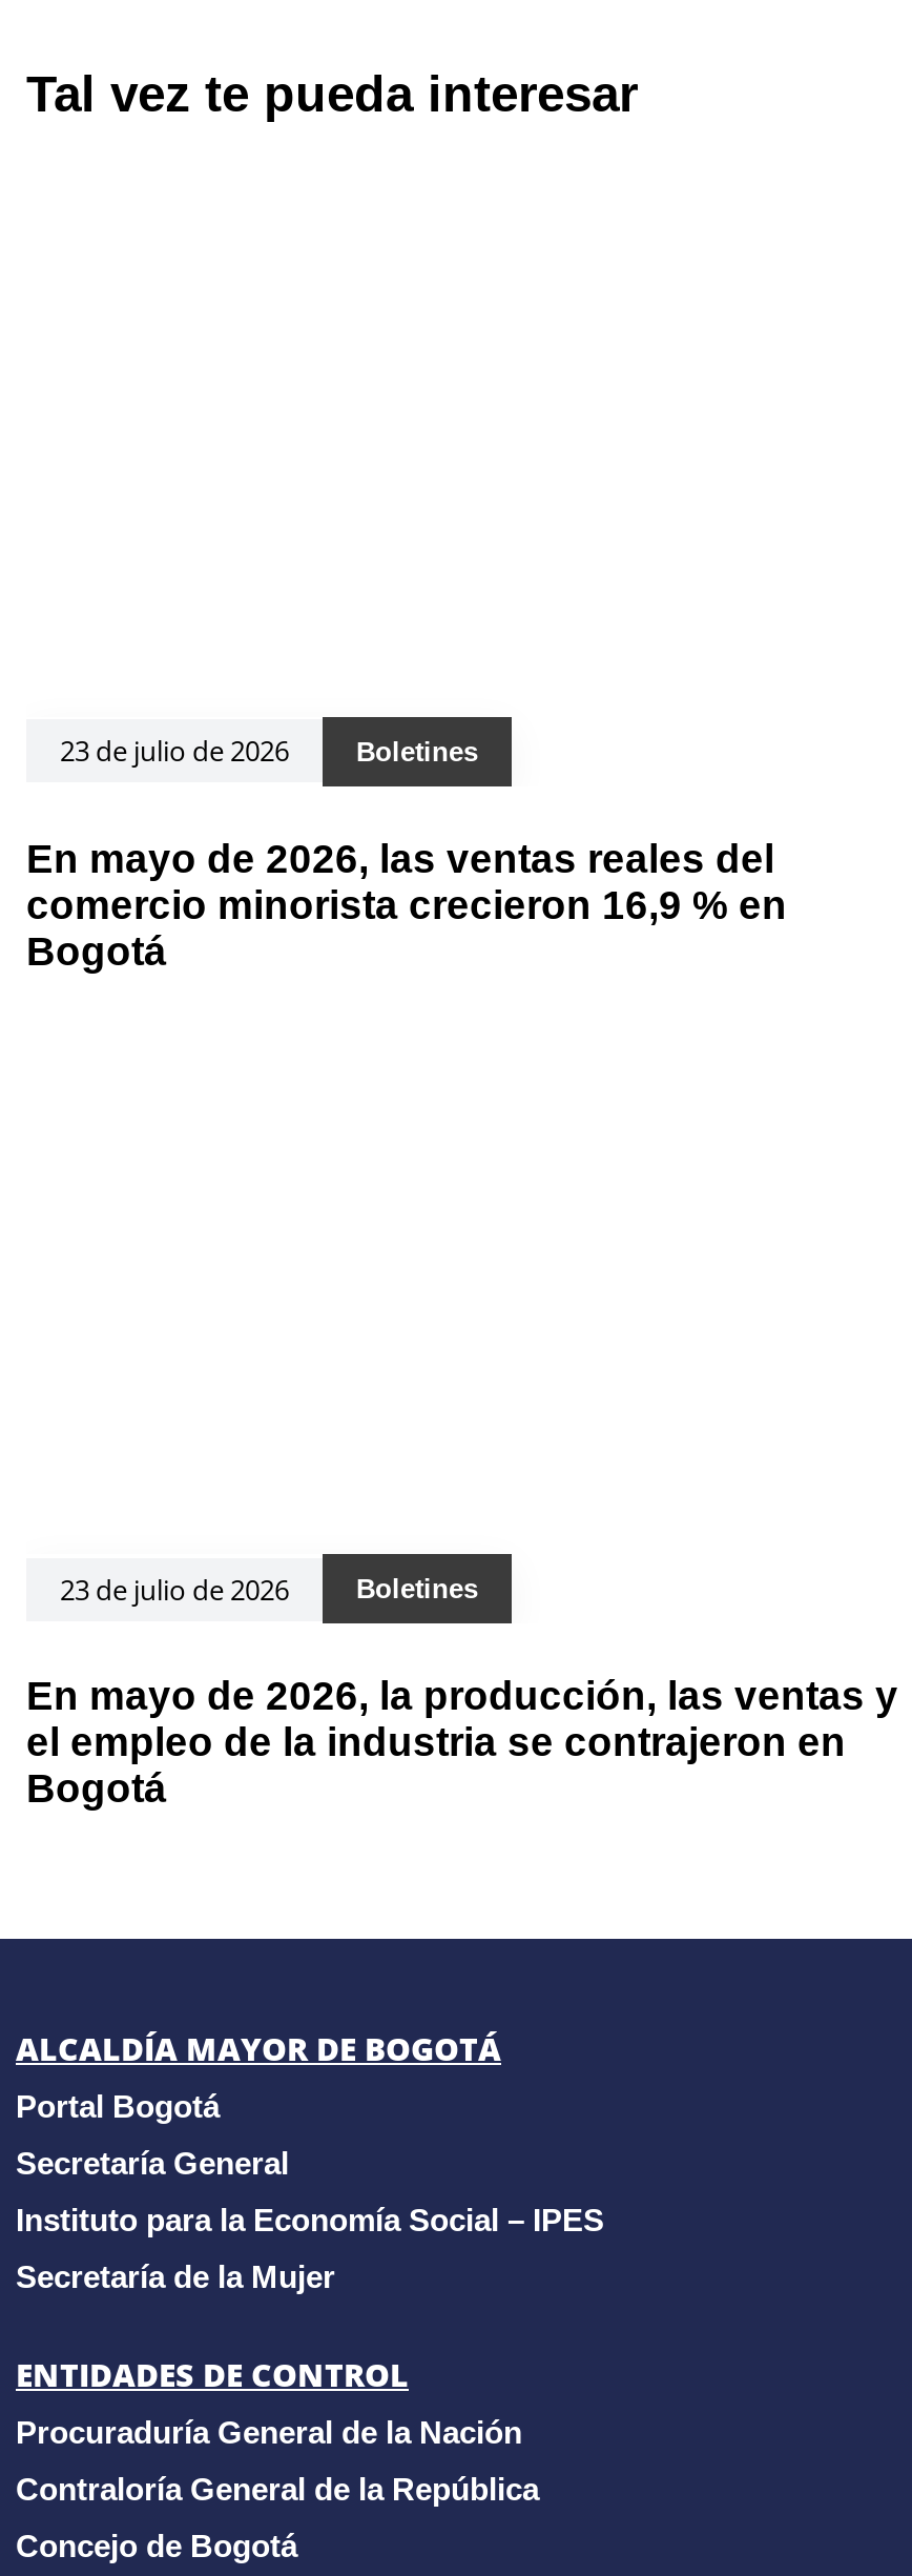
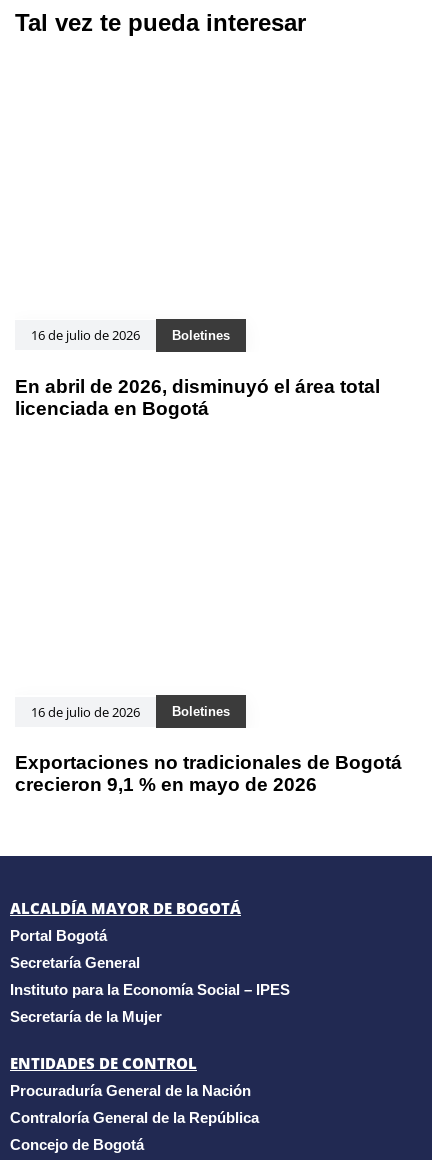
[60,732,289,770] 23 de julio de 2026 -> [31,326,140,344] 16 de julio de 2026
[26,836,787,973] En mayo de 2026, las ventas reales del | comercio minorista crecieron 16,9 % en | Bogotá -> [15,376,380,419] En abril de 2026, disminuyó el área total | licenciada en Bogotá
[60,1571,289,1609] 23 de julio de 2026 -> [31,703,140,721] 16 de julio de 2026
[26,1675,898,1812] En mayo de 2026, la producción, las ventas y | el empleo de la industria se contrajeron en | Bogotá -> [15,752,402,795] Exportaciones no tradicionales de Bogotá | crecieron 9,1 % en mayo de 2026

